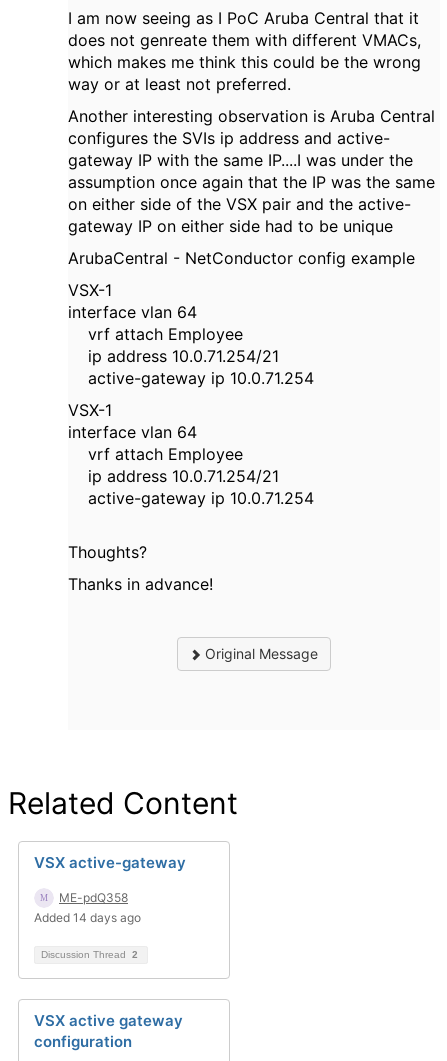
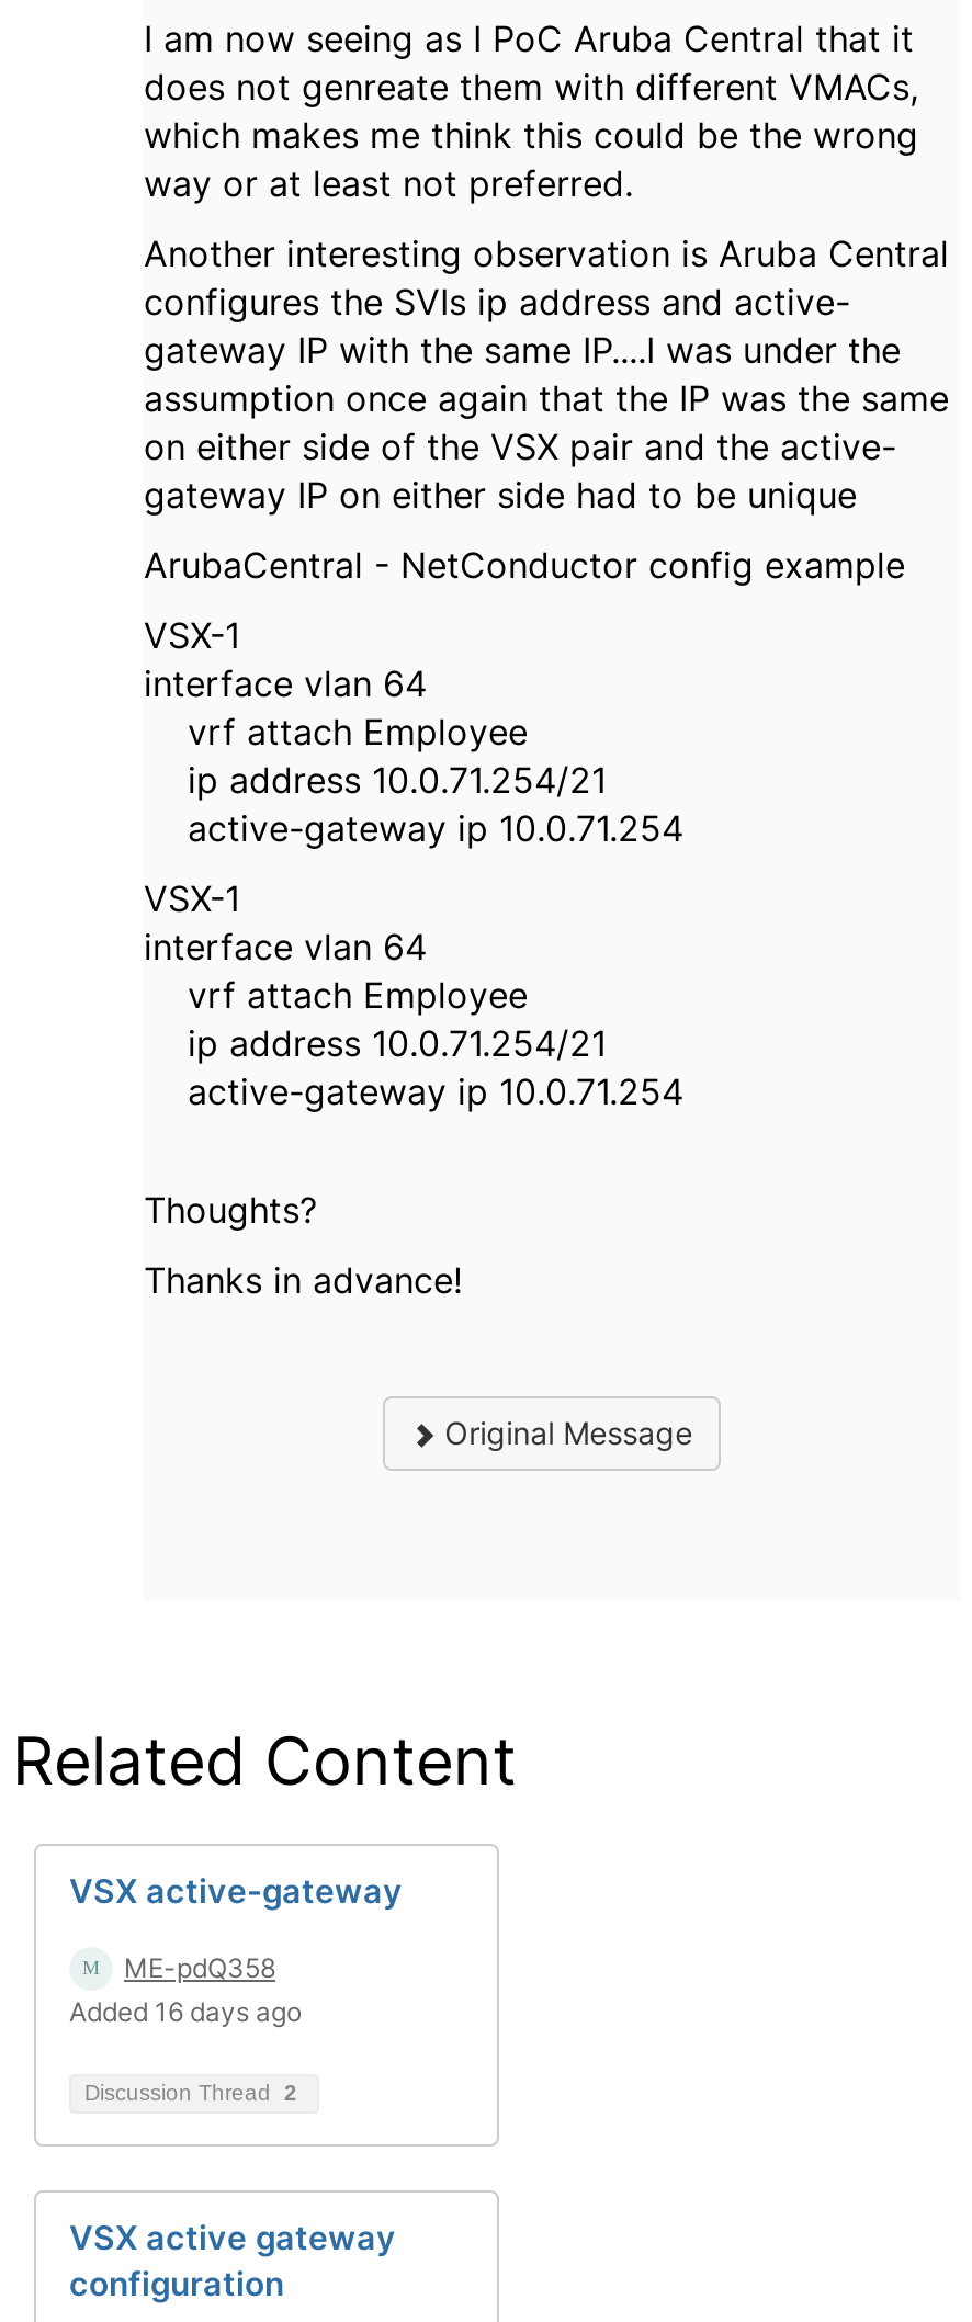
[34,910,141,925] Added 14 days ago -> [69,1996,302,2028] Added 16 days ago

